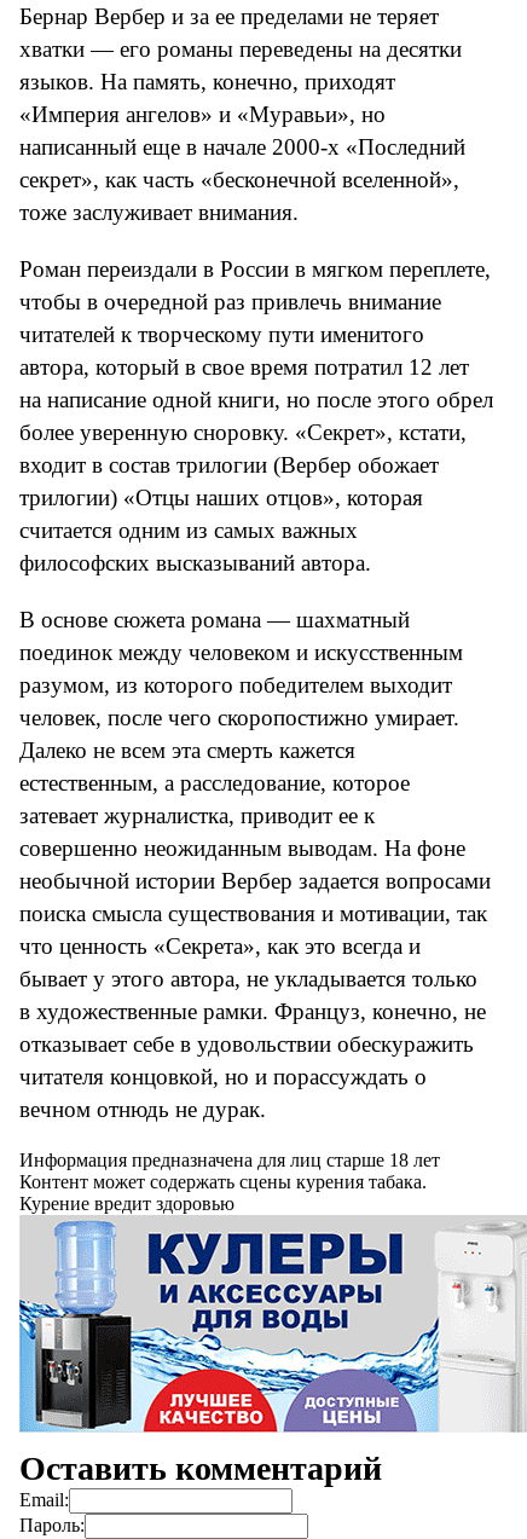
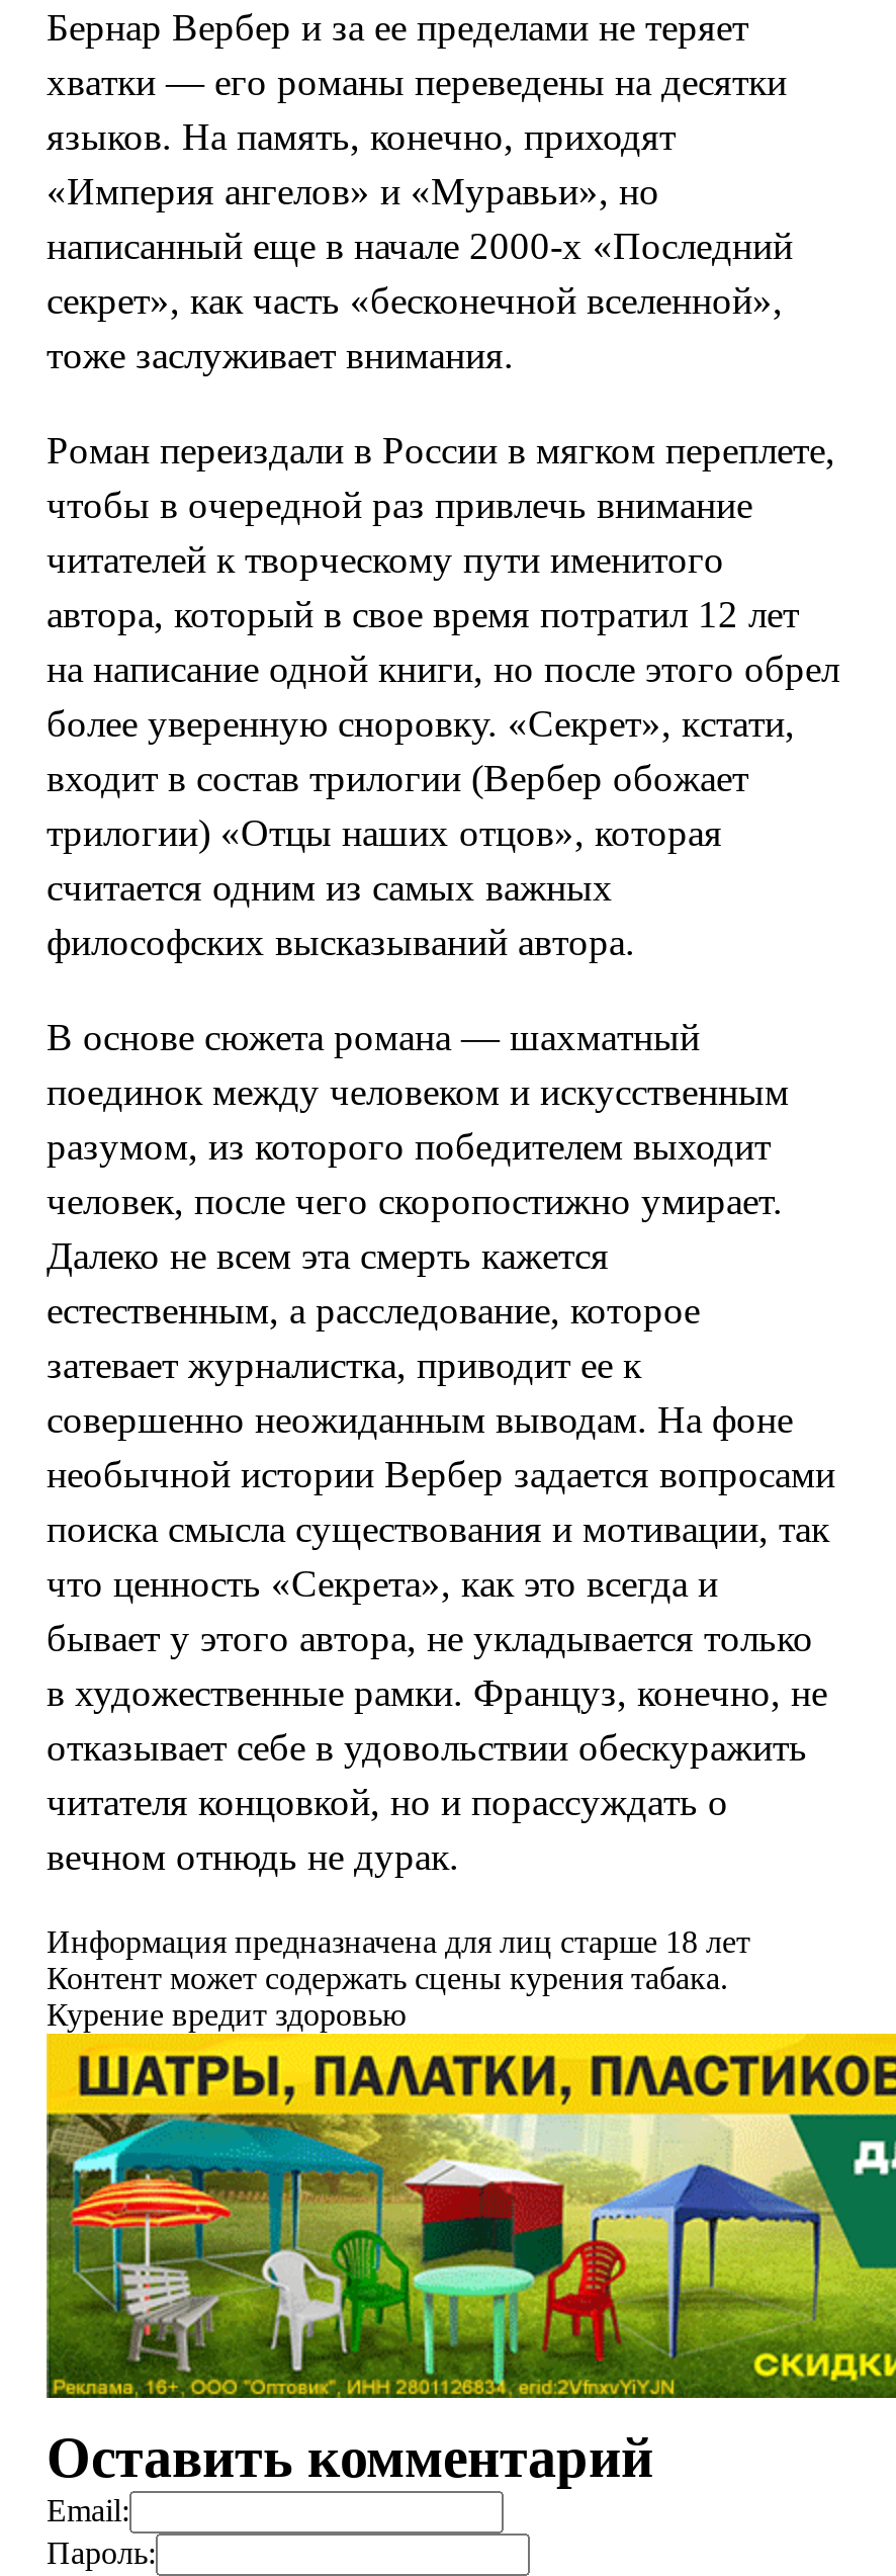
[18,1215,523,1433] [image] -> [44,2032,890,2400] [image]

